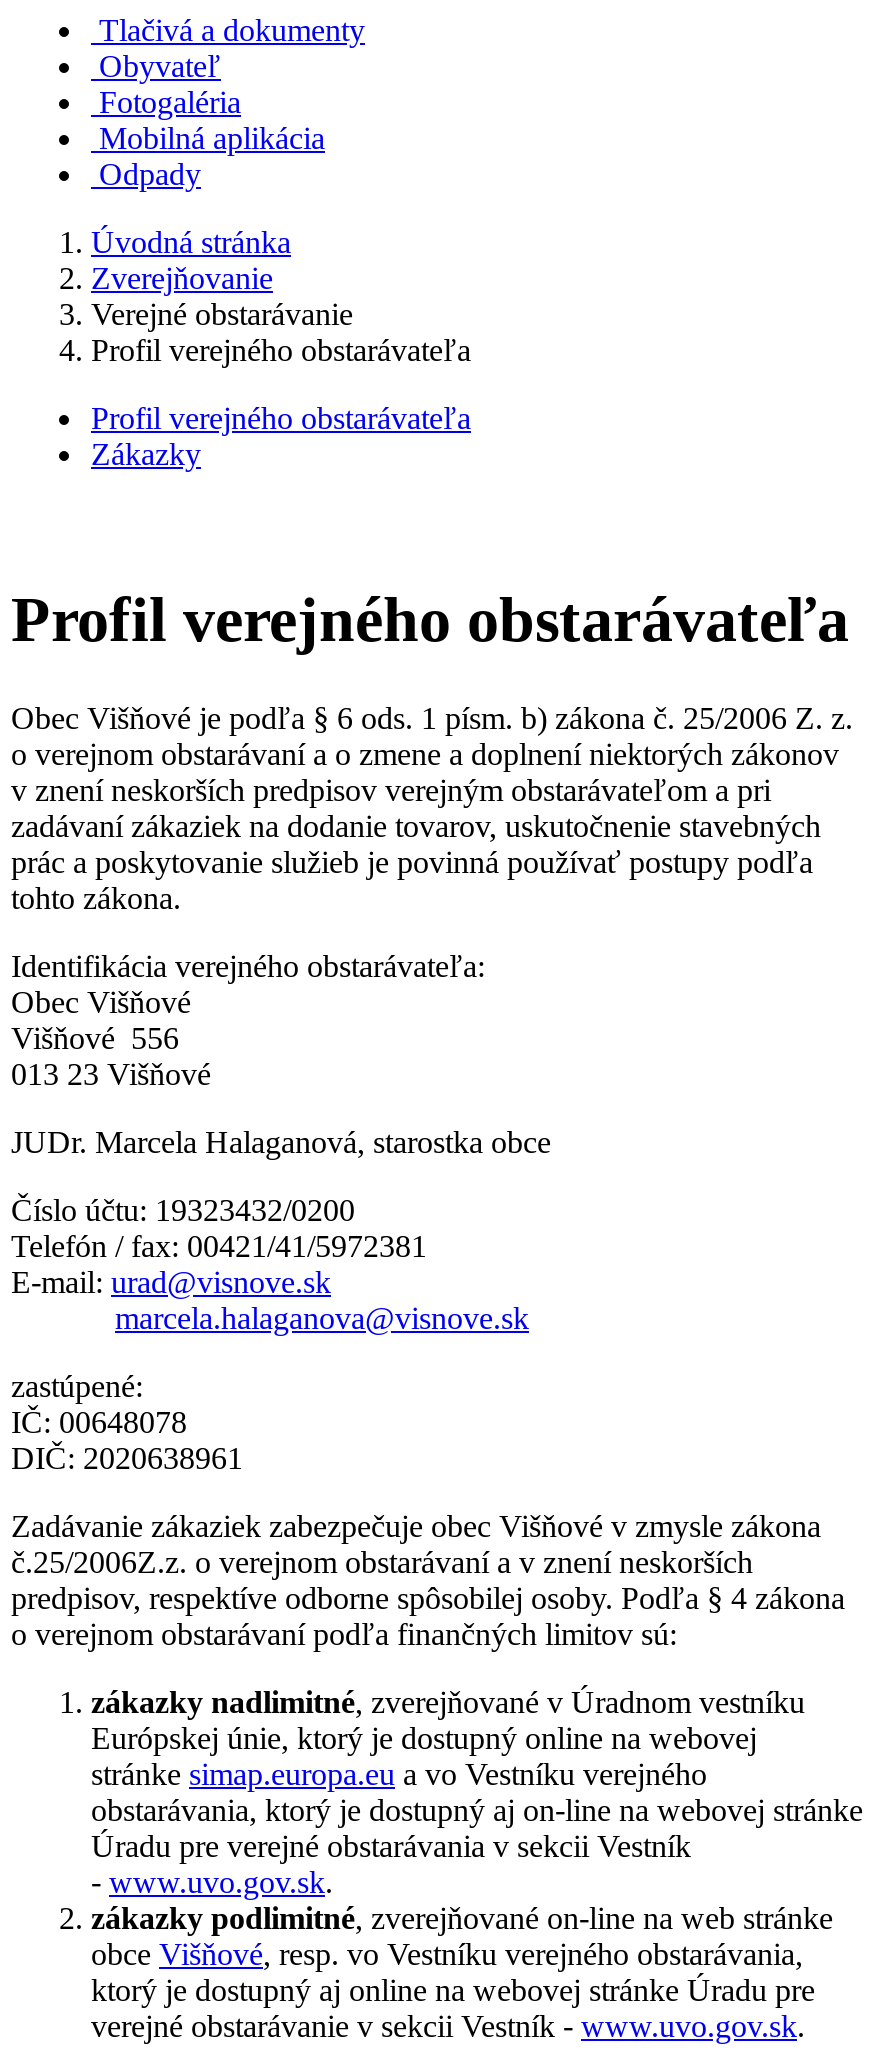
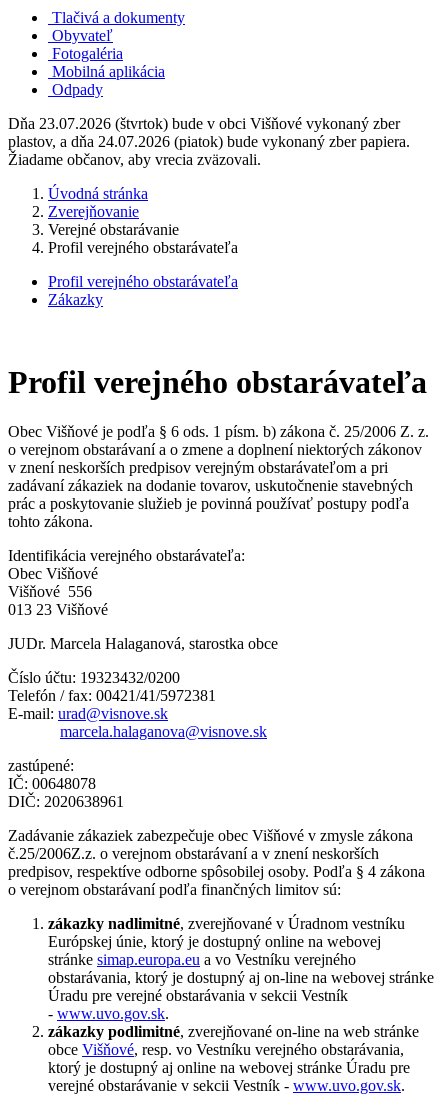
none -> [8,115,410,168] Dňa 23.07.2026 (štvrtok) bude v obci Višňové vykonaný zber | plastov, a dňa 24.07.2026 (piatok) bude vykonaný zber papiera. | Žiadame občanov, aby vrecia zväzovali.

